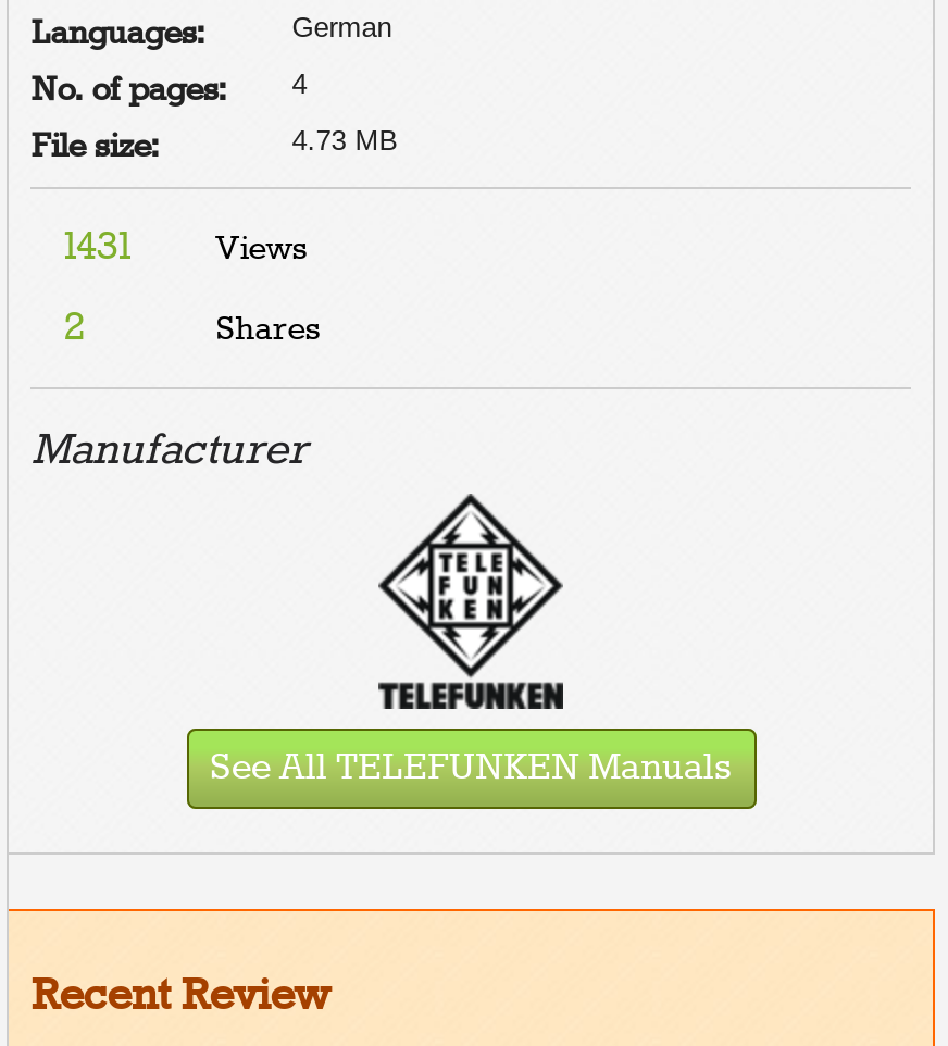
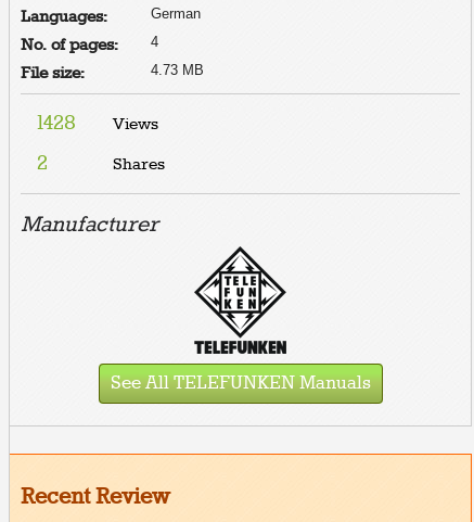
[63,223,131,271] 1431 -> [37,111,76,135] 1428

